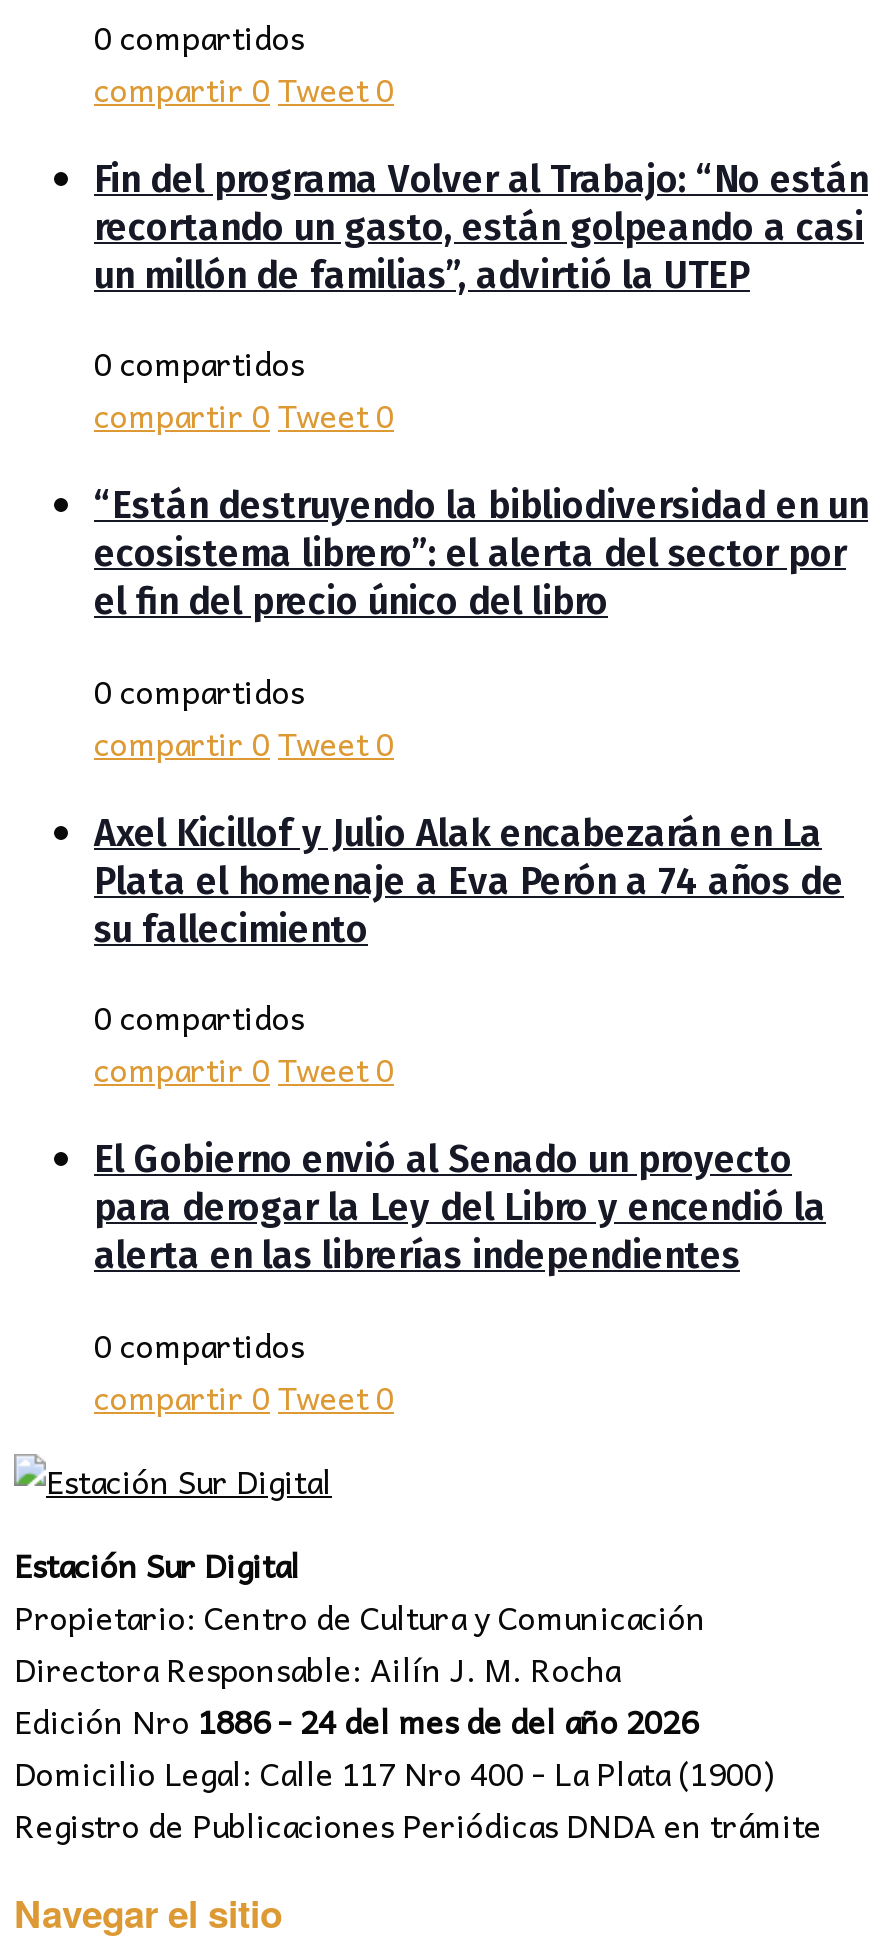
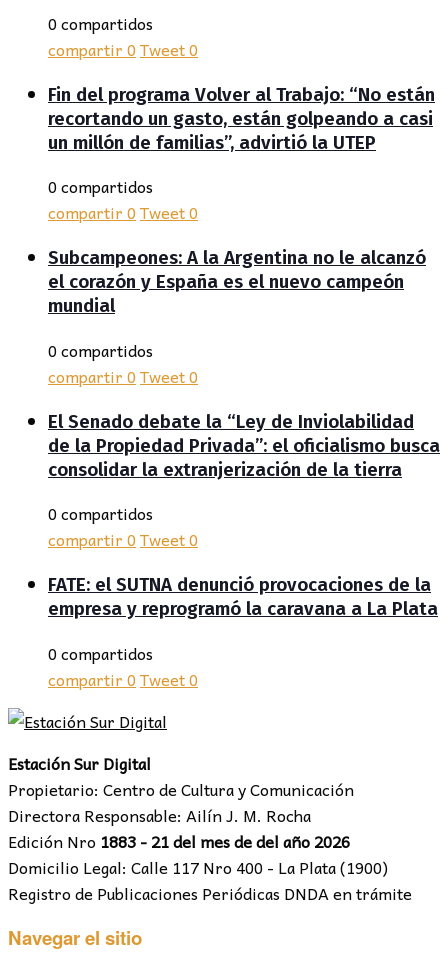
[94,484,868,624] “Están destruyendo la bibliodiversidad en un | ecosistema librero”: el alerta del sector por | el fin del precio único del libro -> [48,247,426,317] Subcampeones: A la Argentina no le alcanzó | el corazón y España es el nuevo campeón | mundial
[94,811,844,951] Axel Kicillof y Julio Alak encabezarán en La | Plata el homenaje a Eva Perón a 74 años de | su fallecimiento -> [48,410,440,480] El Senado debate la “Ley de Inviolabilidad | de la Propiedad Privada”: el oficialismo busca | consolidar la extranjerización de la tierra
[94,1138,826,1278] El Gobierno envió al Senado un proyecto | para derogar la Ley del Libro y encendió la | alerta en las librerías independientes -> [48,574,438,620] FATE: el SUTNA denunció provocaciones de la | empresa y reprogramó la caravana a La Plata
[14,1693,698,1745] Edición Nro 1886 - 24 del mes de del año 2026 -> [8,828,350,854] Edición Nro 1883 - 21 del mes de del año 2026

